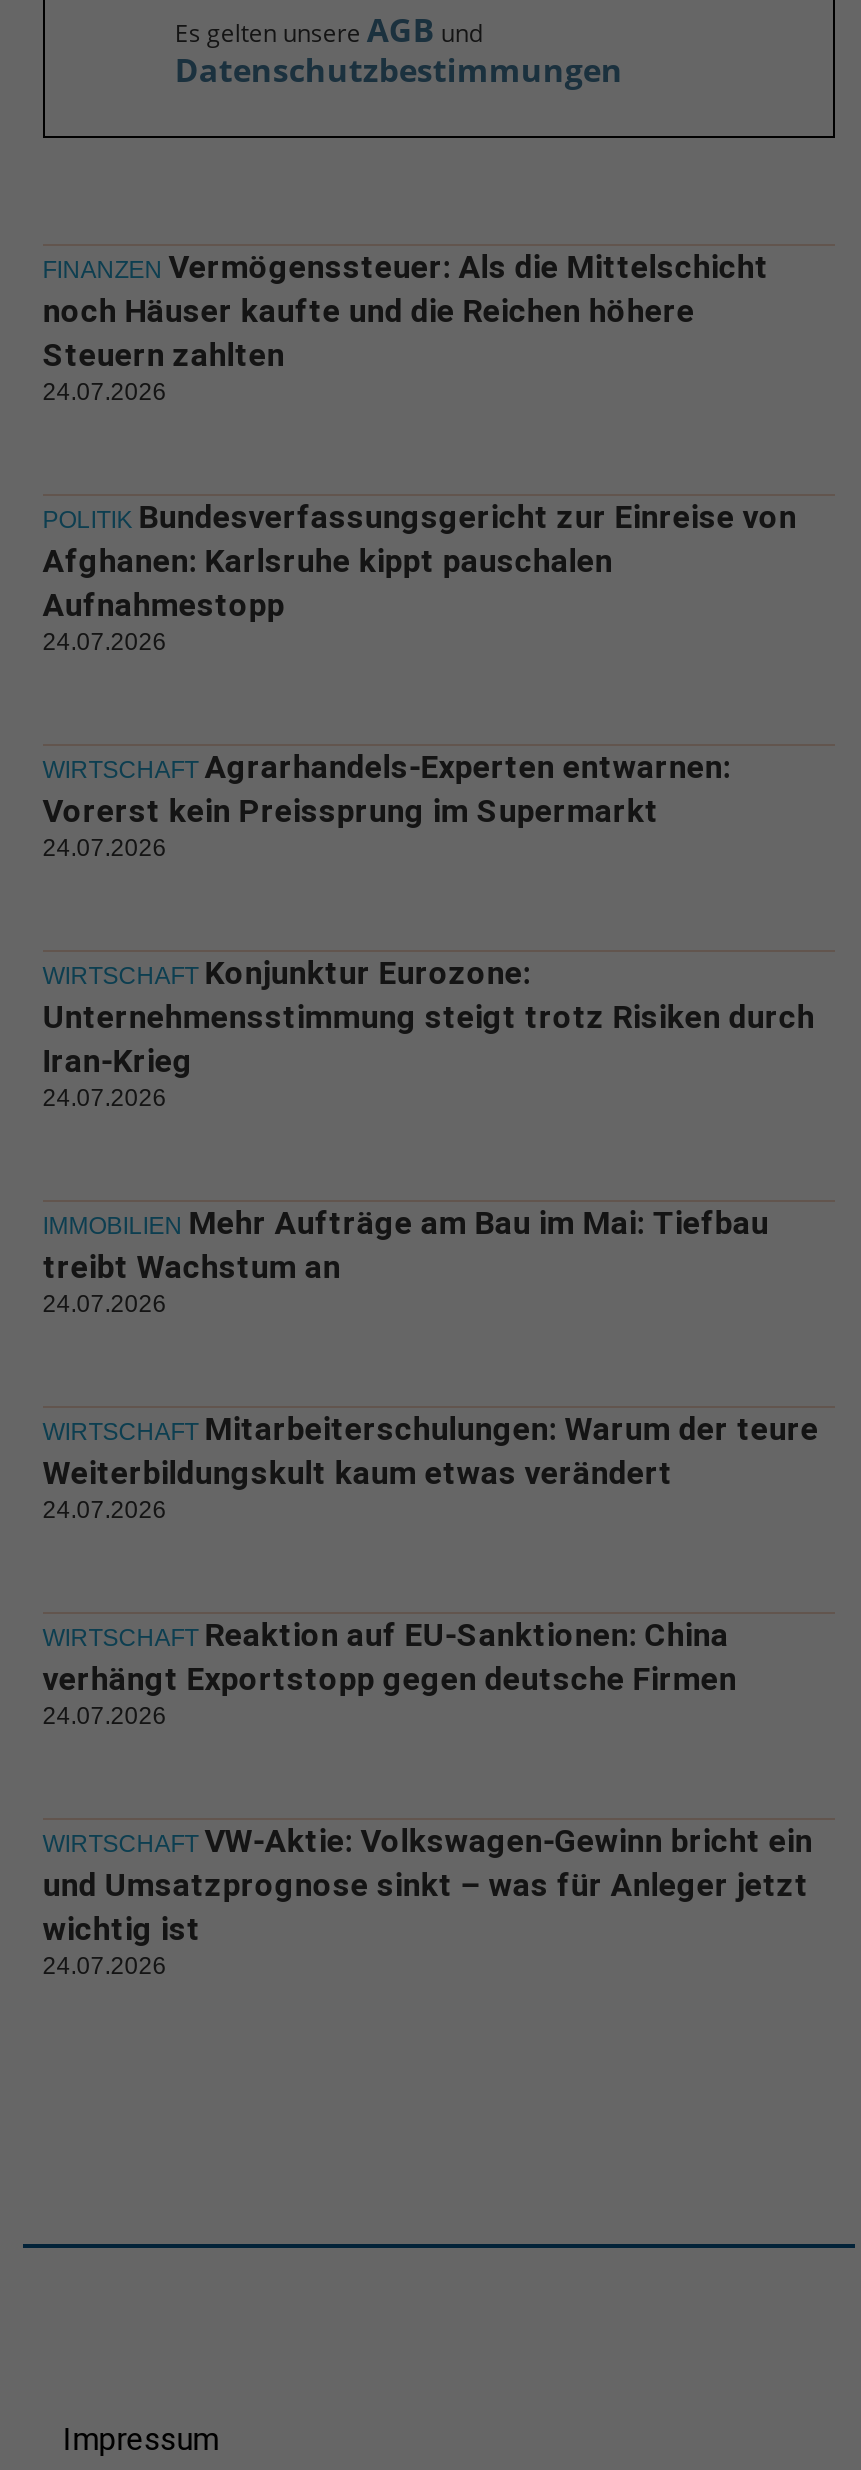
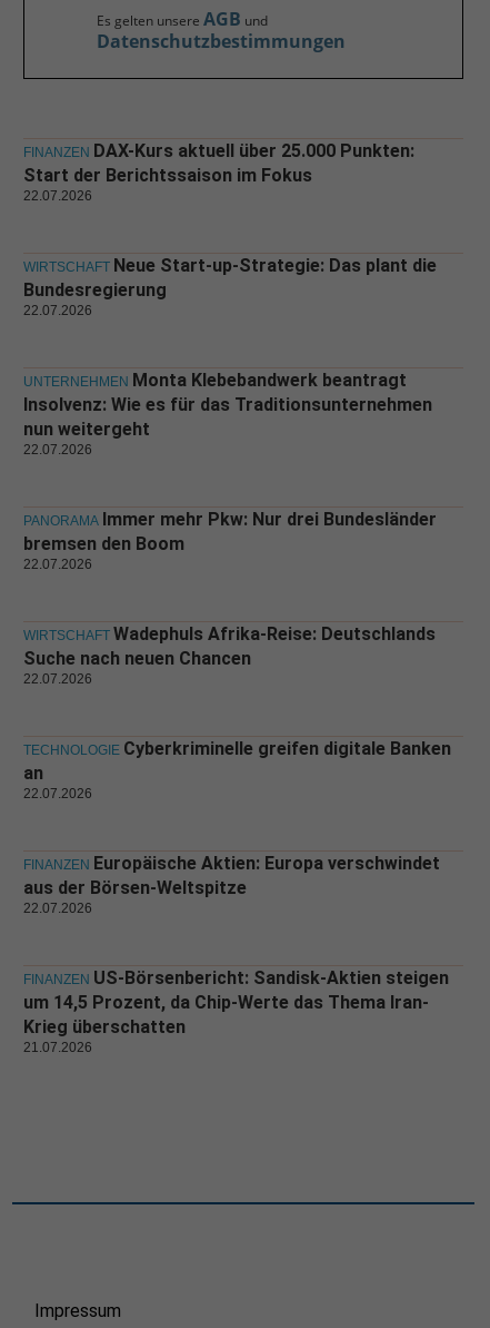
[42,248,768,406] FINANZEN Vermögenssteuer: Als die Mittelschicht | noch Häuser kaufte und die Reichen höhere | Steuern zahlten | 24.07.2026 -> [23,140,414,204] FINANZEN DAX-Kurs aktuell über 25.000 Punkten: | Start der Berichtssaison im Fokus | 22.07.2026
[42,498,796,656] POLITIK Bundesverfassungsgericht zur Einreise von | Afghanen: Karlsruhe kippt pauschalen | Aufnahmestopp | 24.07.2026 -> [23,255,436,319] WIRTSCHAFT Neue Start-up-Strategie: Das plant die | Bundesregierung | 22.07.2026
[42,748,730,862] WIRTSCHAFT Agrarhandels-Experten entwarnen: | Vorerst kein Preissprung im Supermarkt | 24.07.2026 -> [23,370,432,458] UNTERNEHMEN Monta Klebebandwerk beantragt | Insolvenz: Wie es für das Traditionsunternehmen | nun weitergeht | 22.07.2026
[42,954,814,1112] WIRTSCHAFT Konjunktur Eurozone: | Unternehmensstimmung steigt trotz Risiken durch | Iran-Krieg | 24.07.2026 -> [23,509,436,572] PANORAMA Immer mehr Pkw: Nur drei Bundesländer | bremsen den Boom | 22.07.2026
[42,1204,768,1318] IMMOBILIEN Mehr Aufträge am Bau im Mai: Tiefbau | treibt Wachstum an | 24.07.2026 -> [23,624,435,687] WIRTSCHAFT Wadephuls Afrika-Reise: Deutschlands | Suche nach neuen Chancen | 22.07.2026
[42,1410,818,1524] WIRTSCHAFT Mitarbeiterschulungen: Warum der teure | Weiterbildungskult kaum etwas verändert | 24.07.2026 -> [23,738,451,802] TECHNOLOGIE Cyberkriminelle greifen digitale Banken | an | 22.07.2026
[42,1616,736,1730] WIRTSCHAFT Reaktion auf EU-Sanktionen: China | verhängt Exportstopp gegen deutsche Firmen | 24.07.2026 -> [23,853,440,916] FINANZEN Europäische Aktien: Europa verschwindet | aus der Börsen-Weltspitze | 22.07.2026
[42,1822,812,1980] WIRTSCHAFT VW-Aktie: Volkswagen-Gewinn bricht ein | und Umsatzprognose sinkt – was für Anleger jetzt | wichtig ist | 24.07.2026 -> [23,968,449,1055] FINANZEN US-Börsenbericht: Sandisk-Aktien steigen | um 14,5 Prozent, da Chip-Werte das Thema Iran- | Krieg überschatten | 21.07.2026

